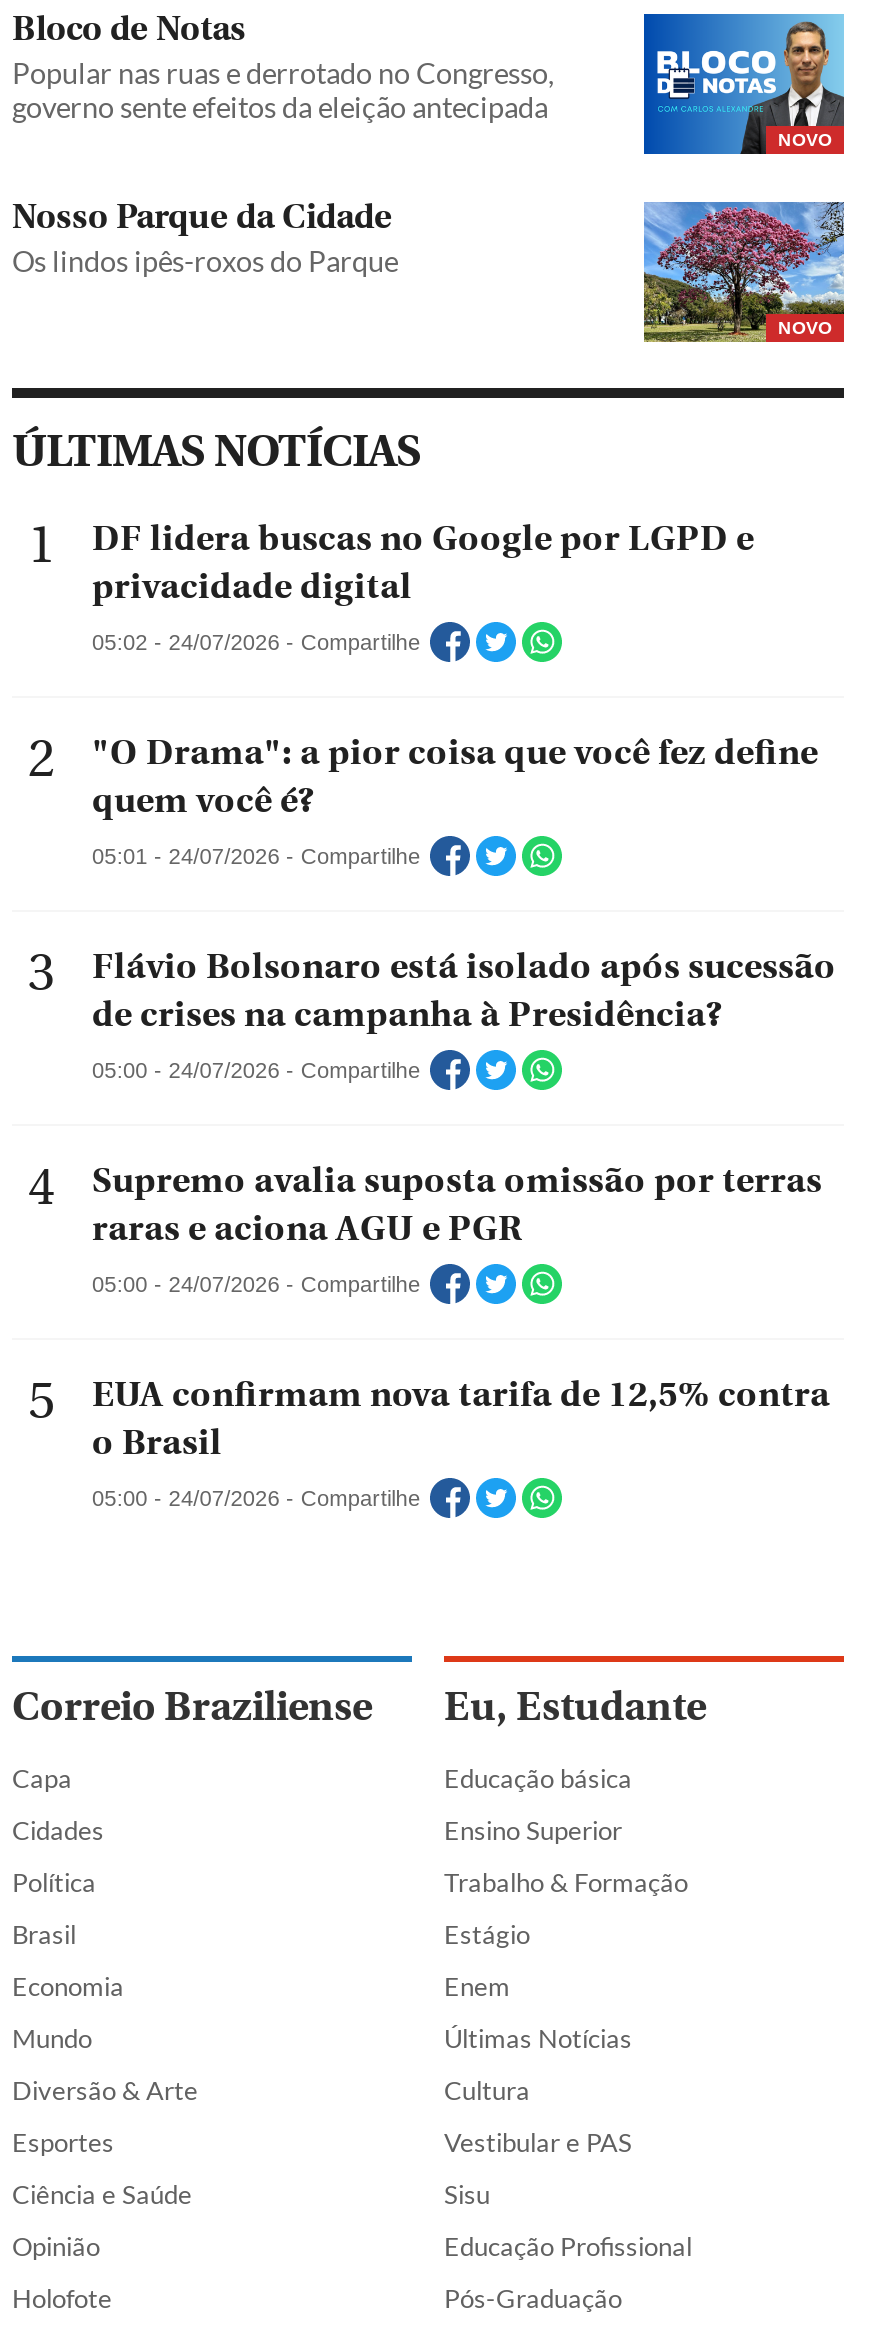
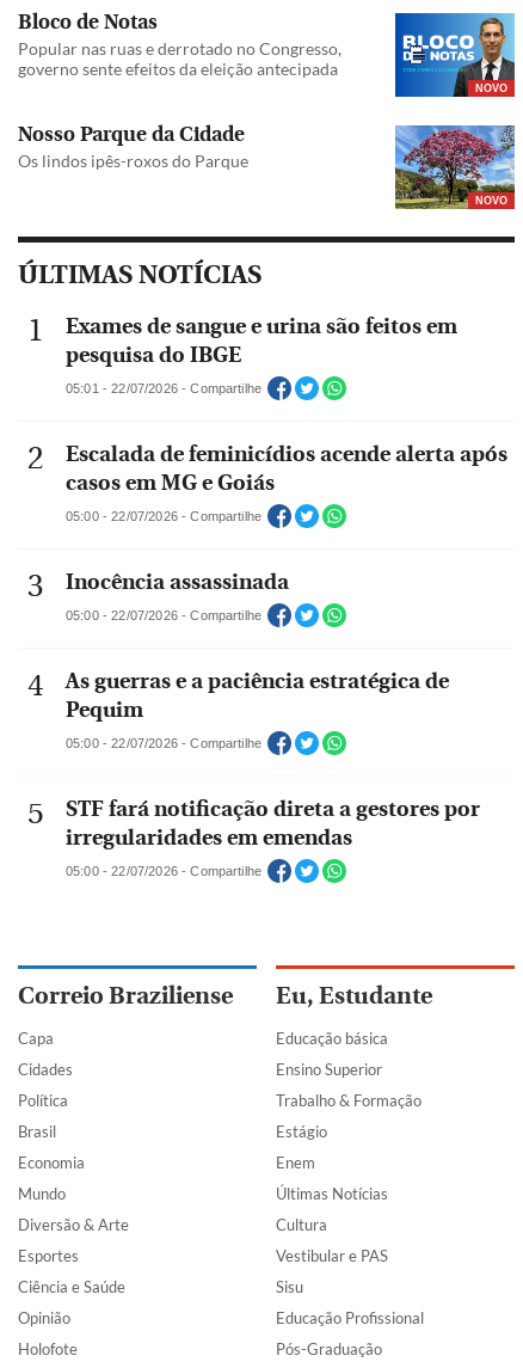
[92,518,754,608] DF lidera buscas no Google por LGPD e | privacidade digital -> [66,314,457,368] Exames de sangue e urina são feitos em | pesquisa do IBGE
[92,631,420,655] 05:02 - 24/07/2026 - Compartilhe -> [66,381,262,396] 05:01 - 22/07/2026 - Compartilhe
[92,732,818,822] "O Drama": a pior coisa que você fez define | quem você é? -> [66,442,507,496] Escalada de feminicídios acende alerta após | casos em MG e Goiás
[92,845,420,869] 05:01 - 24/07/2026 - Compartilhe -> [66,509,262,524] 05:00 - 22/07/2026 - Compartilhe
[92,946,836,1036] Flávio Bolsonaro está isolado após sucessão | de crises na campanha à Presidência? -> [66,570,289,595] Inocência assassinada
[92,1059,420,1083] 05:00 - 24/07/2026 - Compartilhe -> [66,608,262,623] 05:00 - 22/07/2026 - Compartilhe
[92,1160,822,1250] Supremo avalia suposta omissão por terras | raras e aciona AGU e PGR -> [66,669,449,723] As guerras e a paciência estratégica de | Pequim
[92,1273,420,1297] 05:00 - 24/07/2026 - Compartilhe -> [66,736,262,751] 05:00 - 22/07/2026 - Compartilhe
[92,1374,830,1464] EUA confirmam nova tarifa de 12,5% contra | o Brasil -> [66,797,480,850] STF fará notificação direta a gestores por | irregularidades em emendas
[92,1487,420,1511] 05:00 - 24/07/2026 - Compartilhe -> [66,864,262,879] 05:00 - 22/07/2026 - Compartilhe

